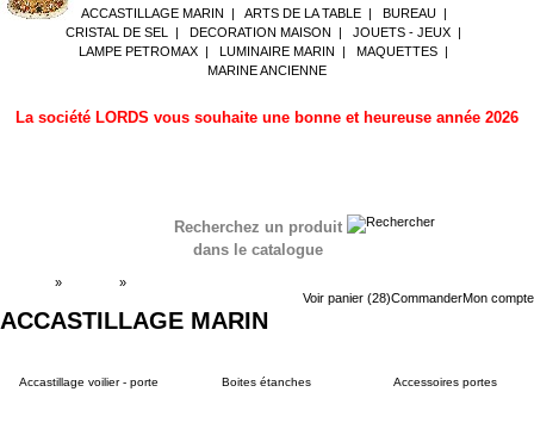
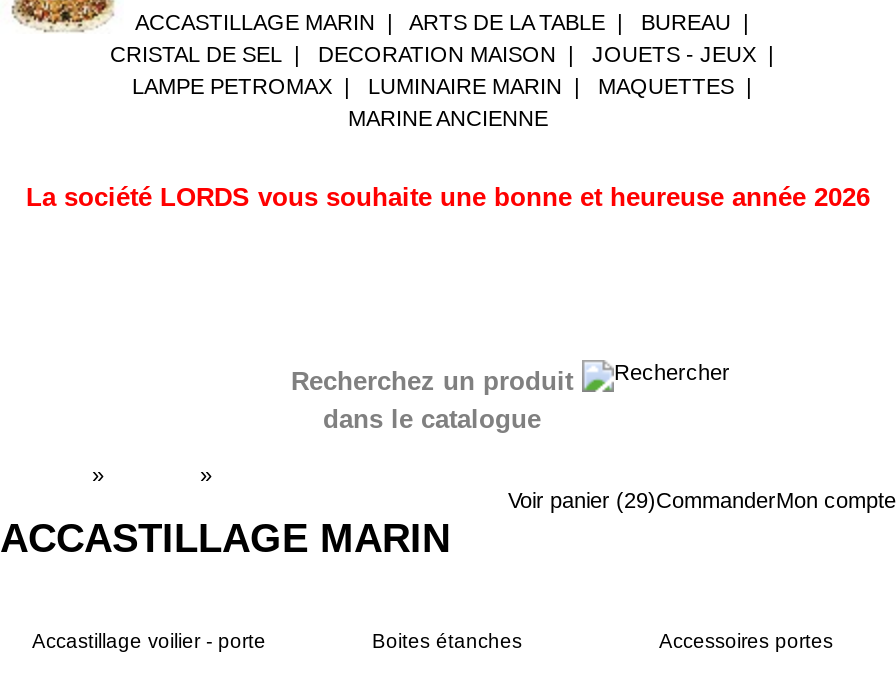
[303,291,534,305] Voir panier (28)CommanderMon compte -> [508,488,896,512] Voir panier (29)CommanderMon compte

